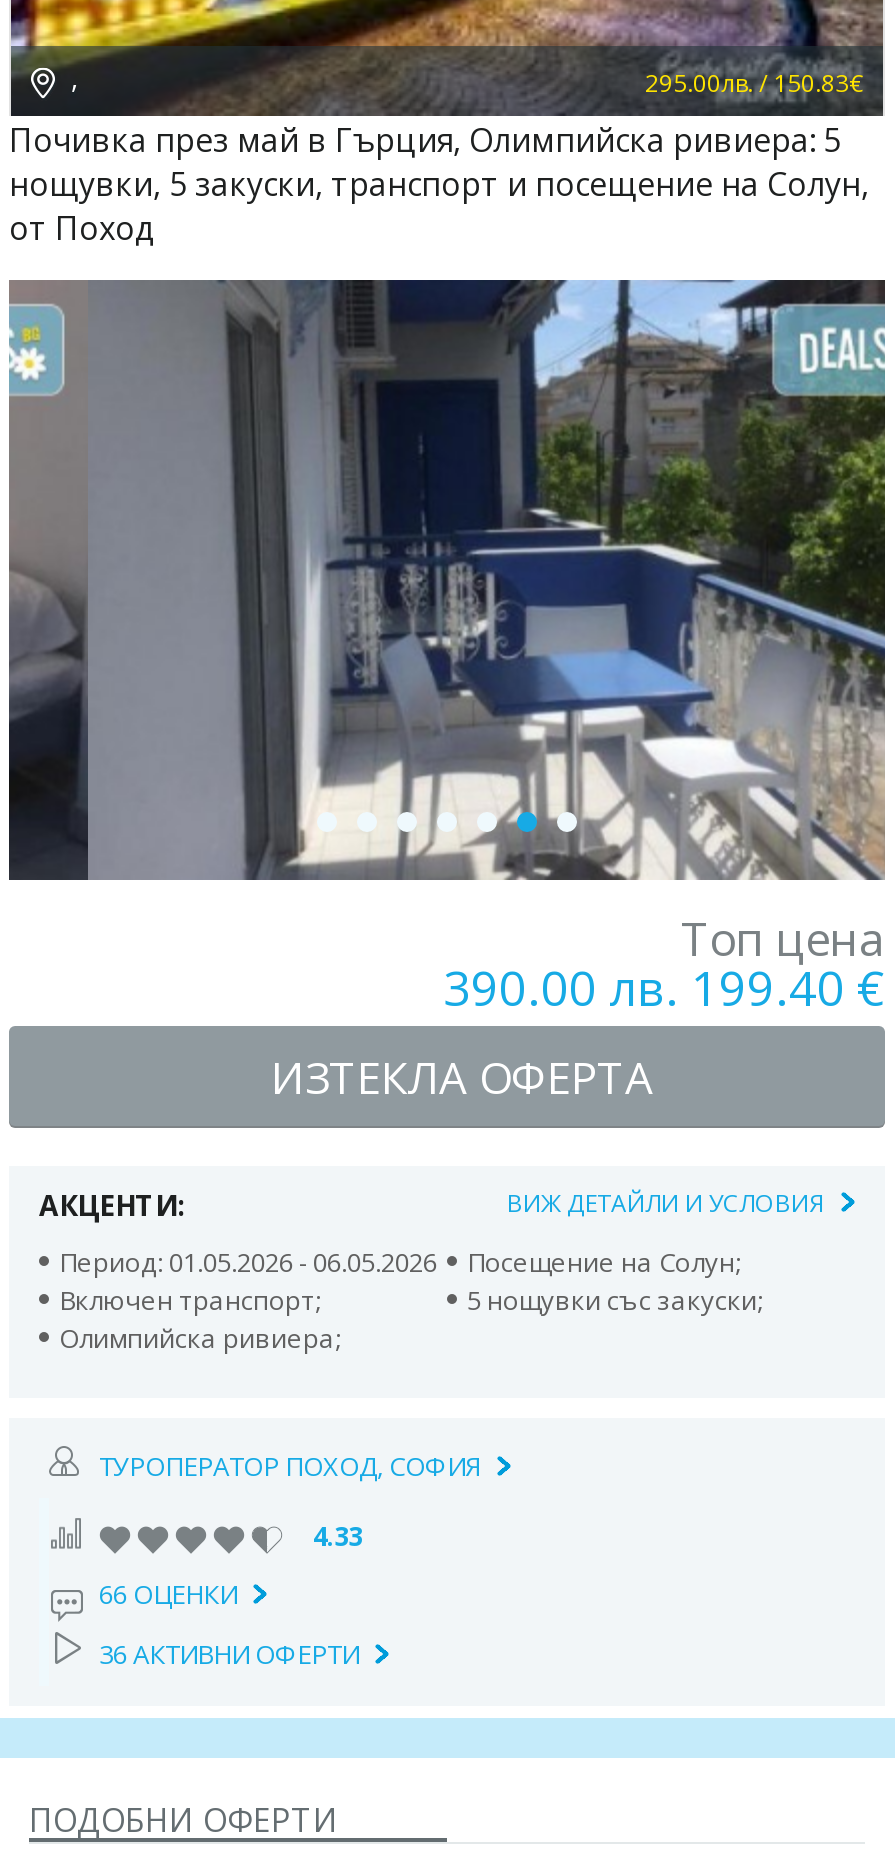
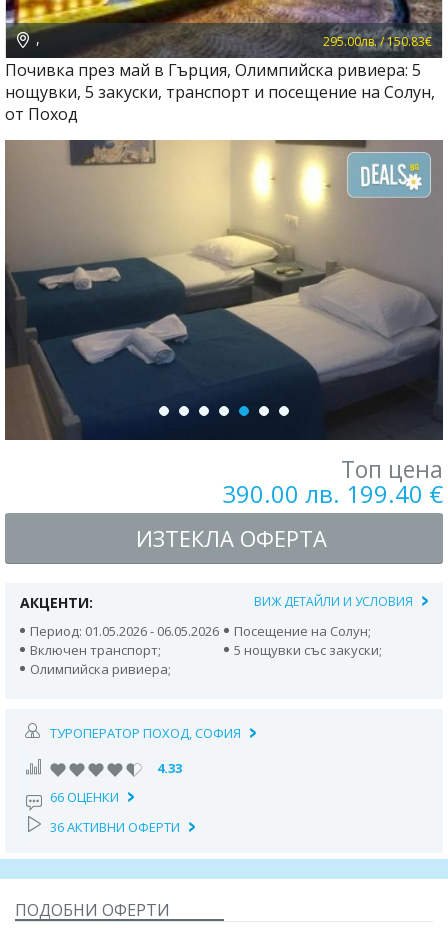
[9,278,887,882] [image] -> [5,139,444,441] [image]

